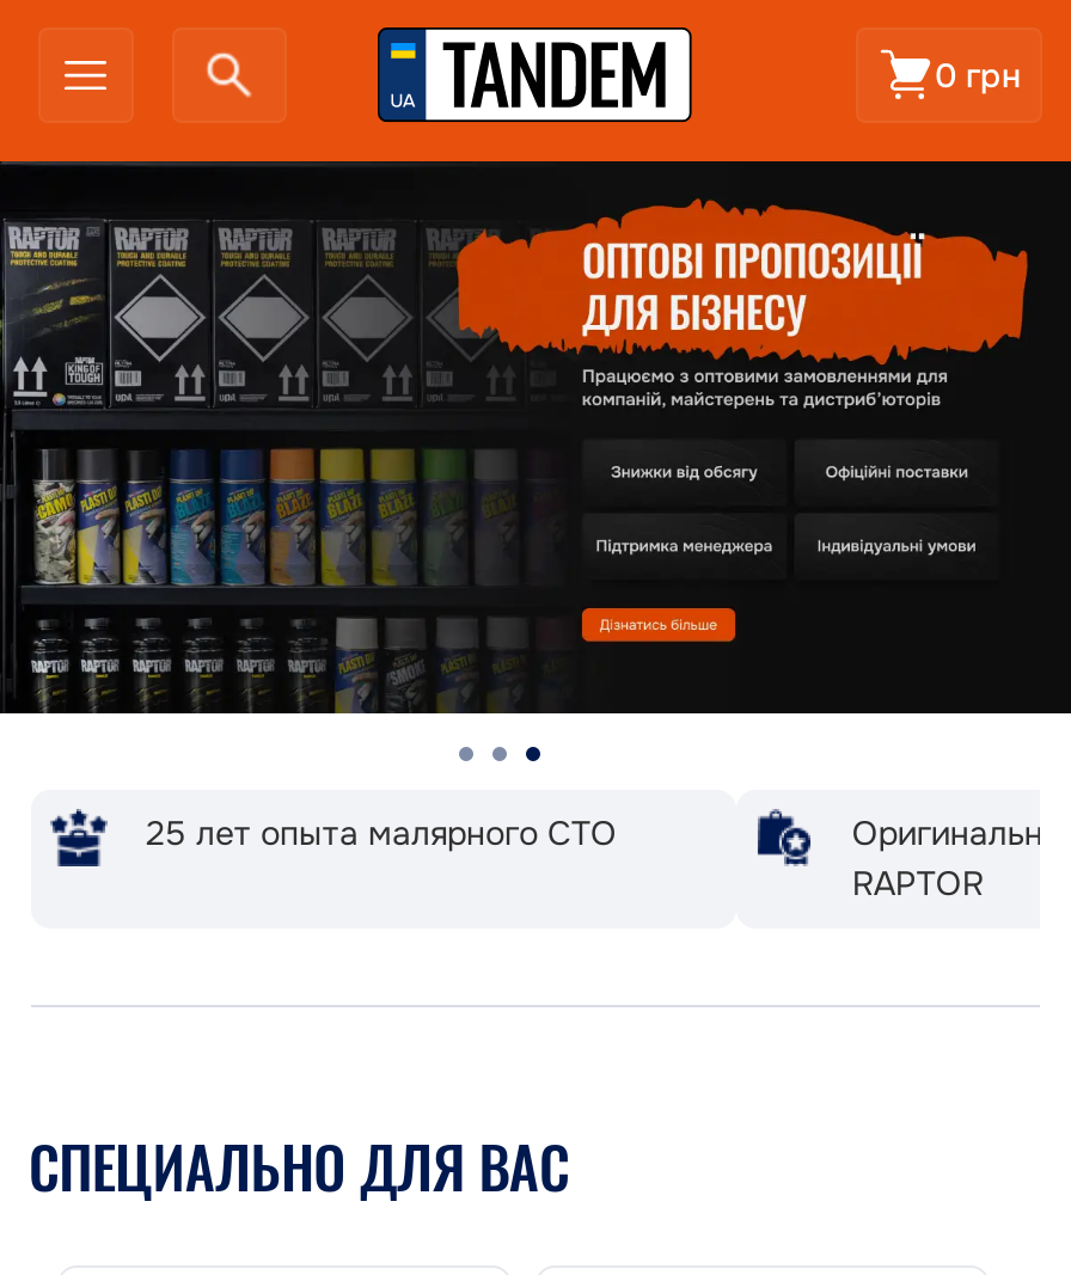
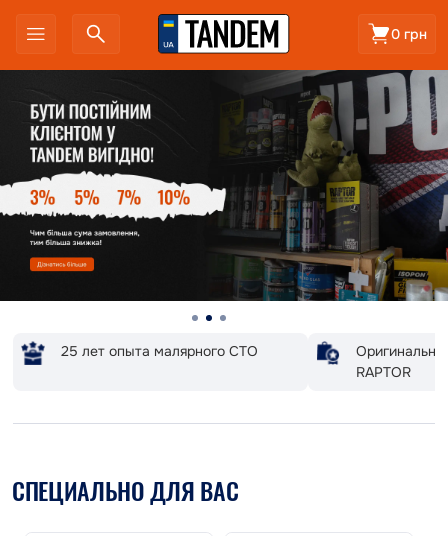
[7,159,1064,716] [image] -> [3,69,445,302] [image]

